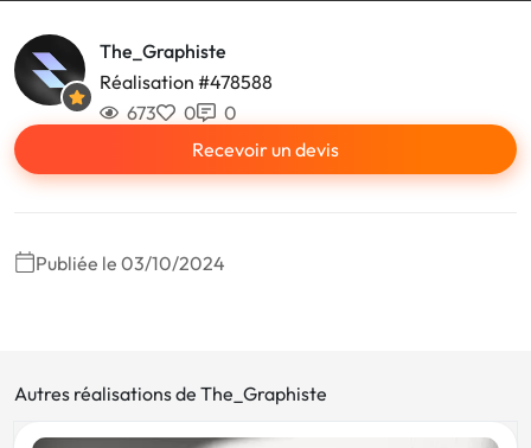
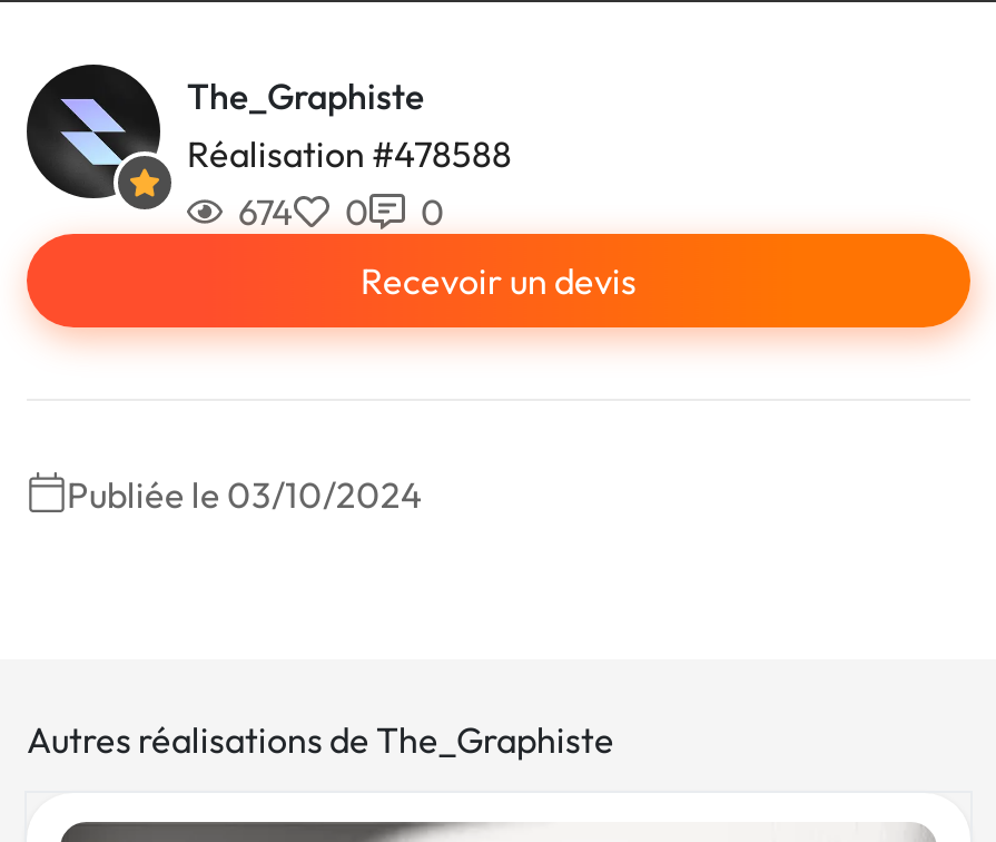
[123,101,156,125] 673 -> [231,190,294,235] 674

